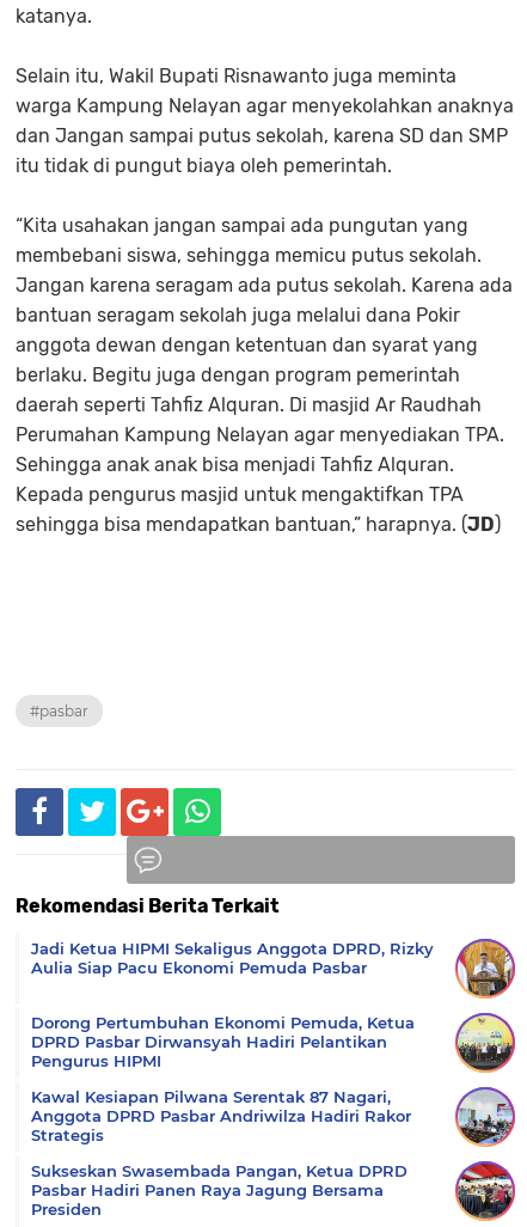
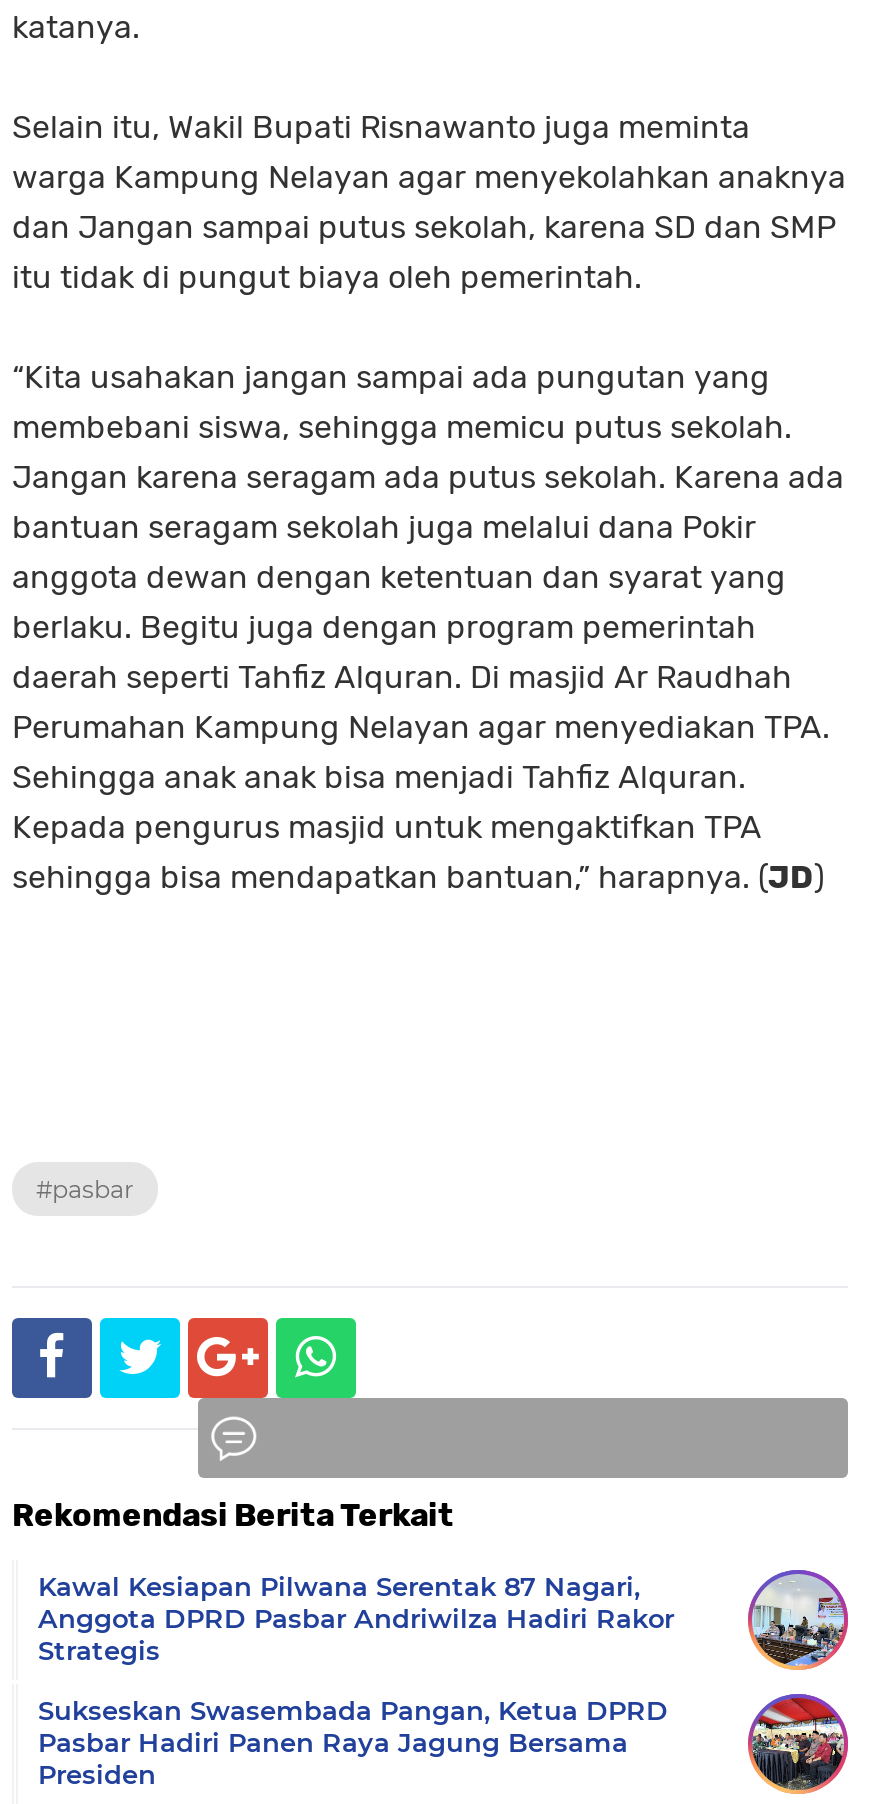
[31,939,514,1070] [image] | Jadi Ketua HIPMI Sekaligus Anggota DPRD, Rizky | Aulia Siap Pacu Ekonomi Pemuda Pasbar | Dorong Pertumbuhan Ekonomi Pemuda, Ketua | DPRD Pasbar Dirwansyah Hadiri Pelantikan | Pengurus HIPMI -> none
[458,1015,514,1070] [image] -> none

